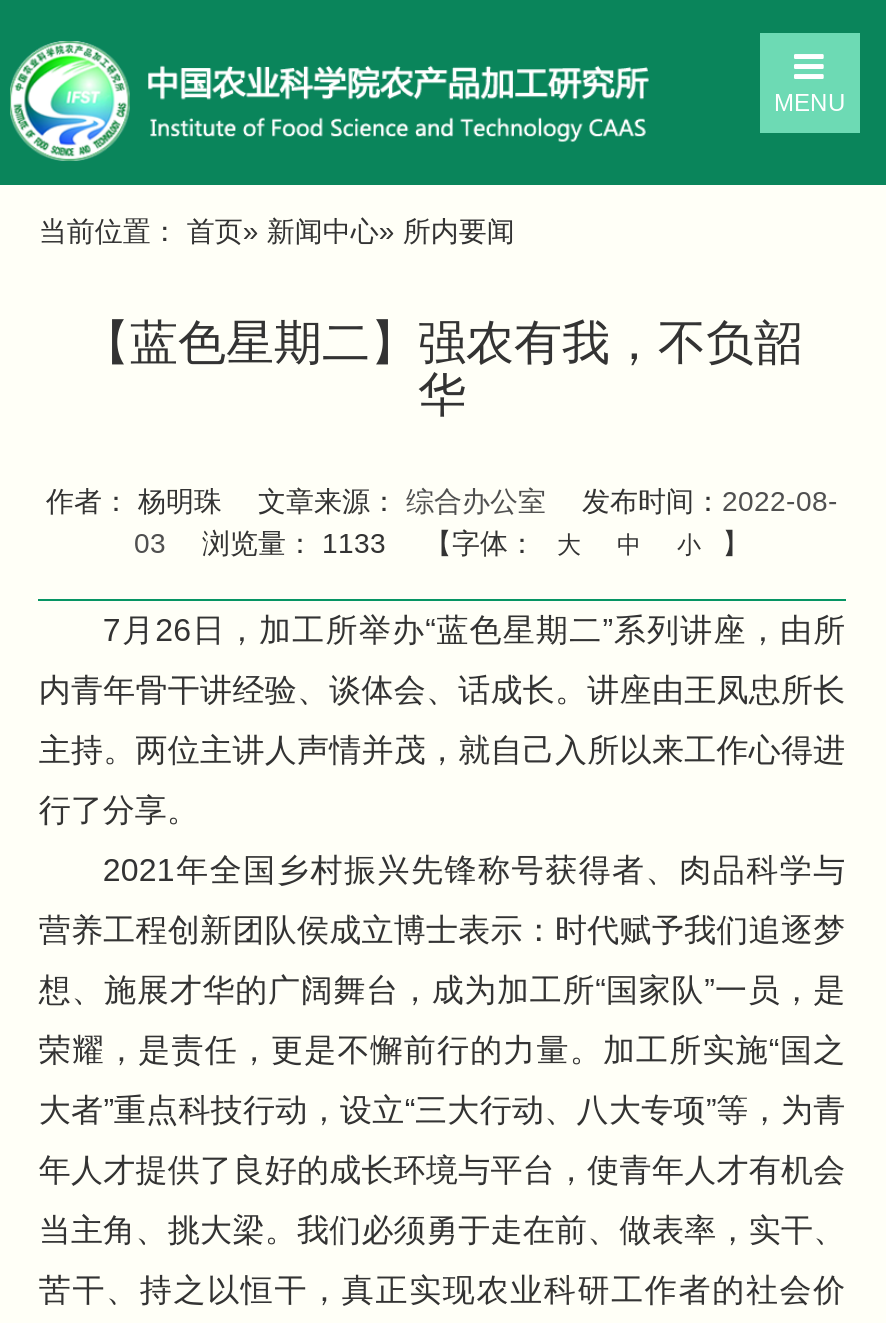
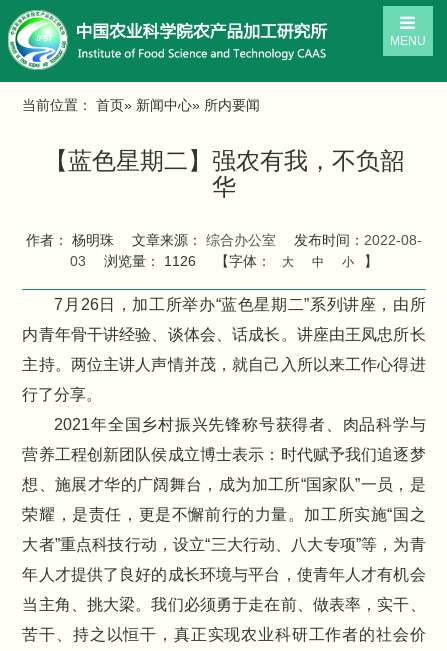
[202,527,394,559] 浏览量：1133 -> [104,253,200,269] 浏览量：1126

